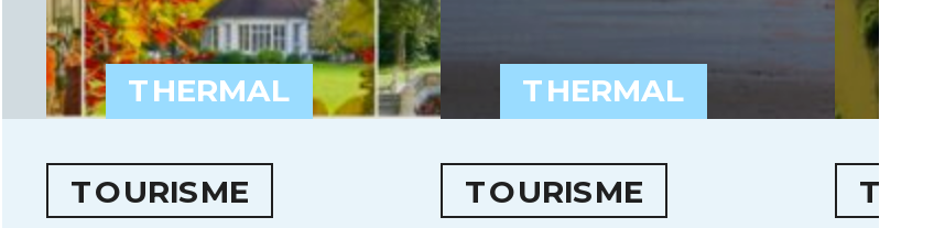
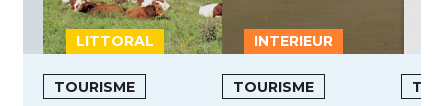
[128,70,291,110] THERMAL -> [76,32,154,50] LITTORAL
[522,70,685,110] THERMAL -> [254,32,333,50] INTERIEUR

